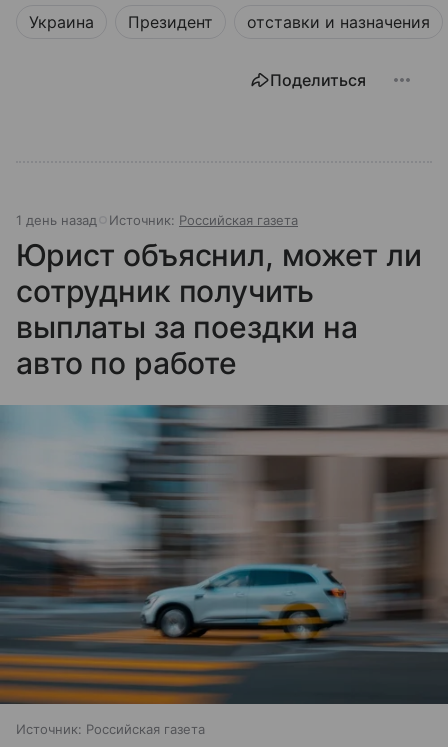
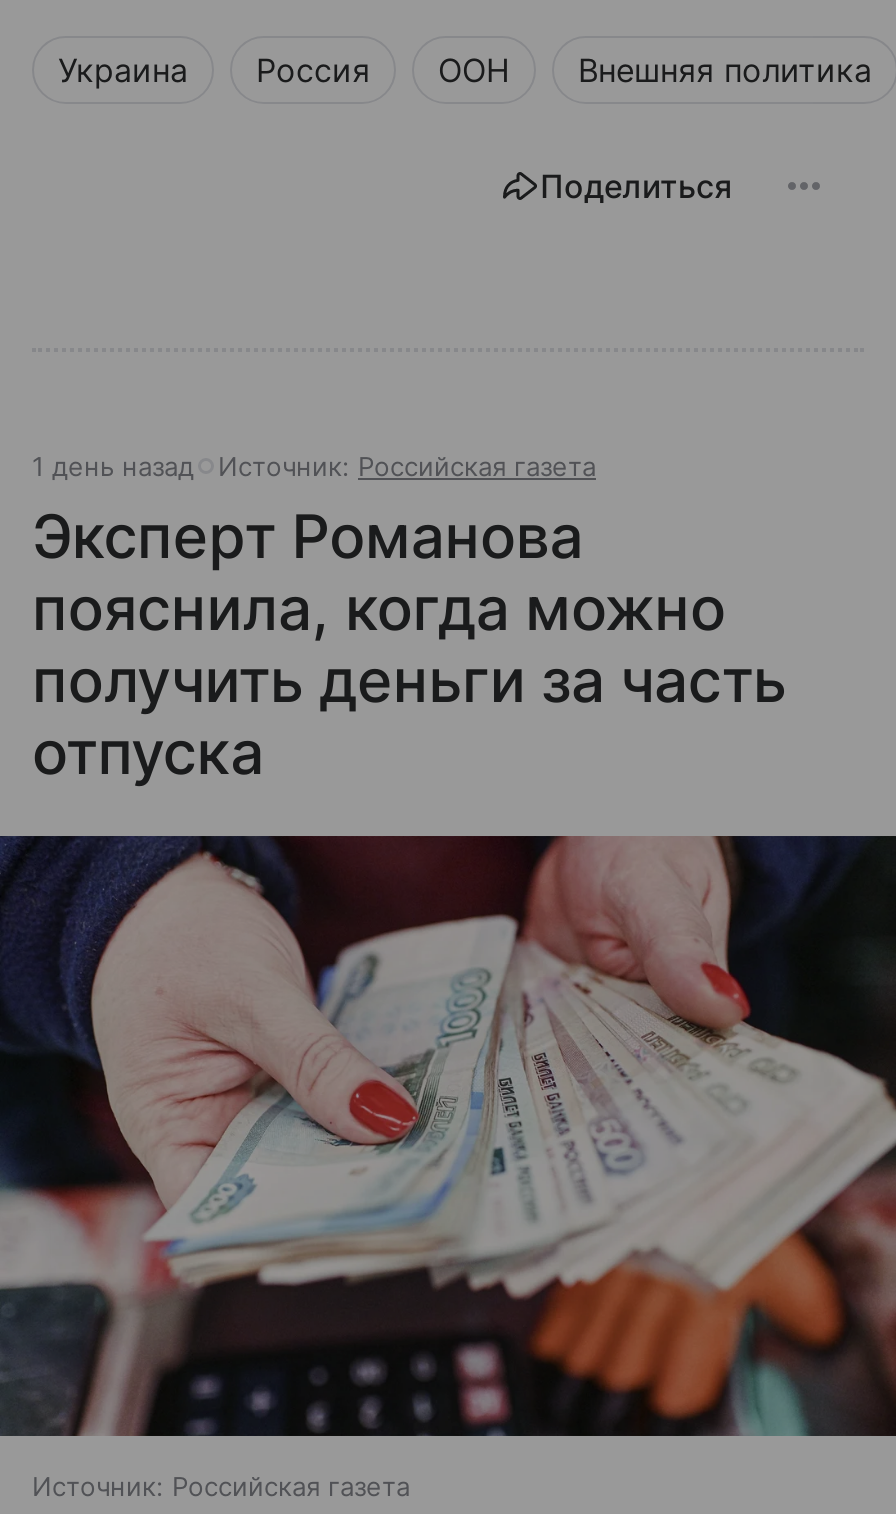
[128,12,430,32] Президент | отставки и назначения -> [256,50,872,90] Россия | ООН | Внешняя политика
[16,237,421,381] Юрист объяснил, может ли | сотрудник получить | выплаты за поездки на | авто по работе -> [32,500,787,788] Эксперт Романова | пояснила, когда можно | получить деньги за часть | отпуска
[3,404,445,705] [image] -> [6,834,890,1438] [image]

